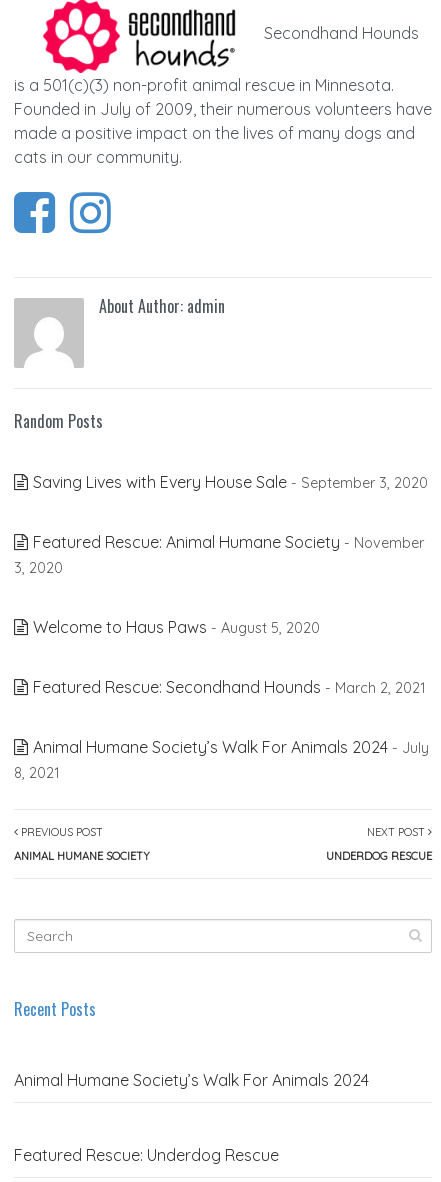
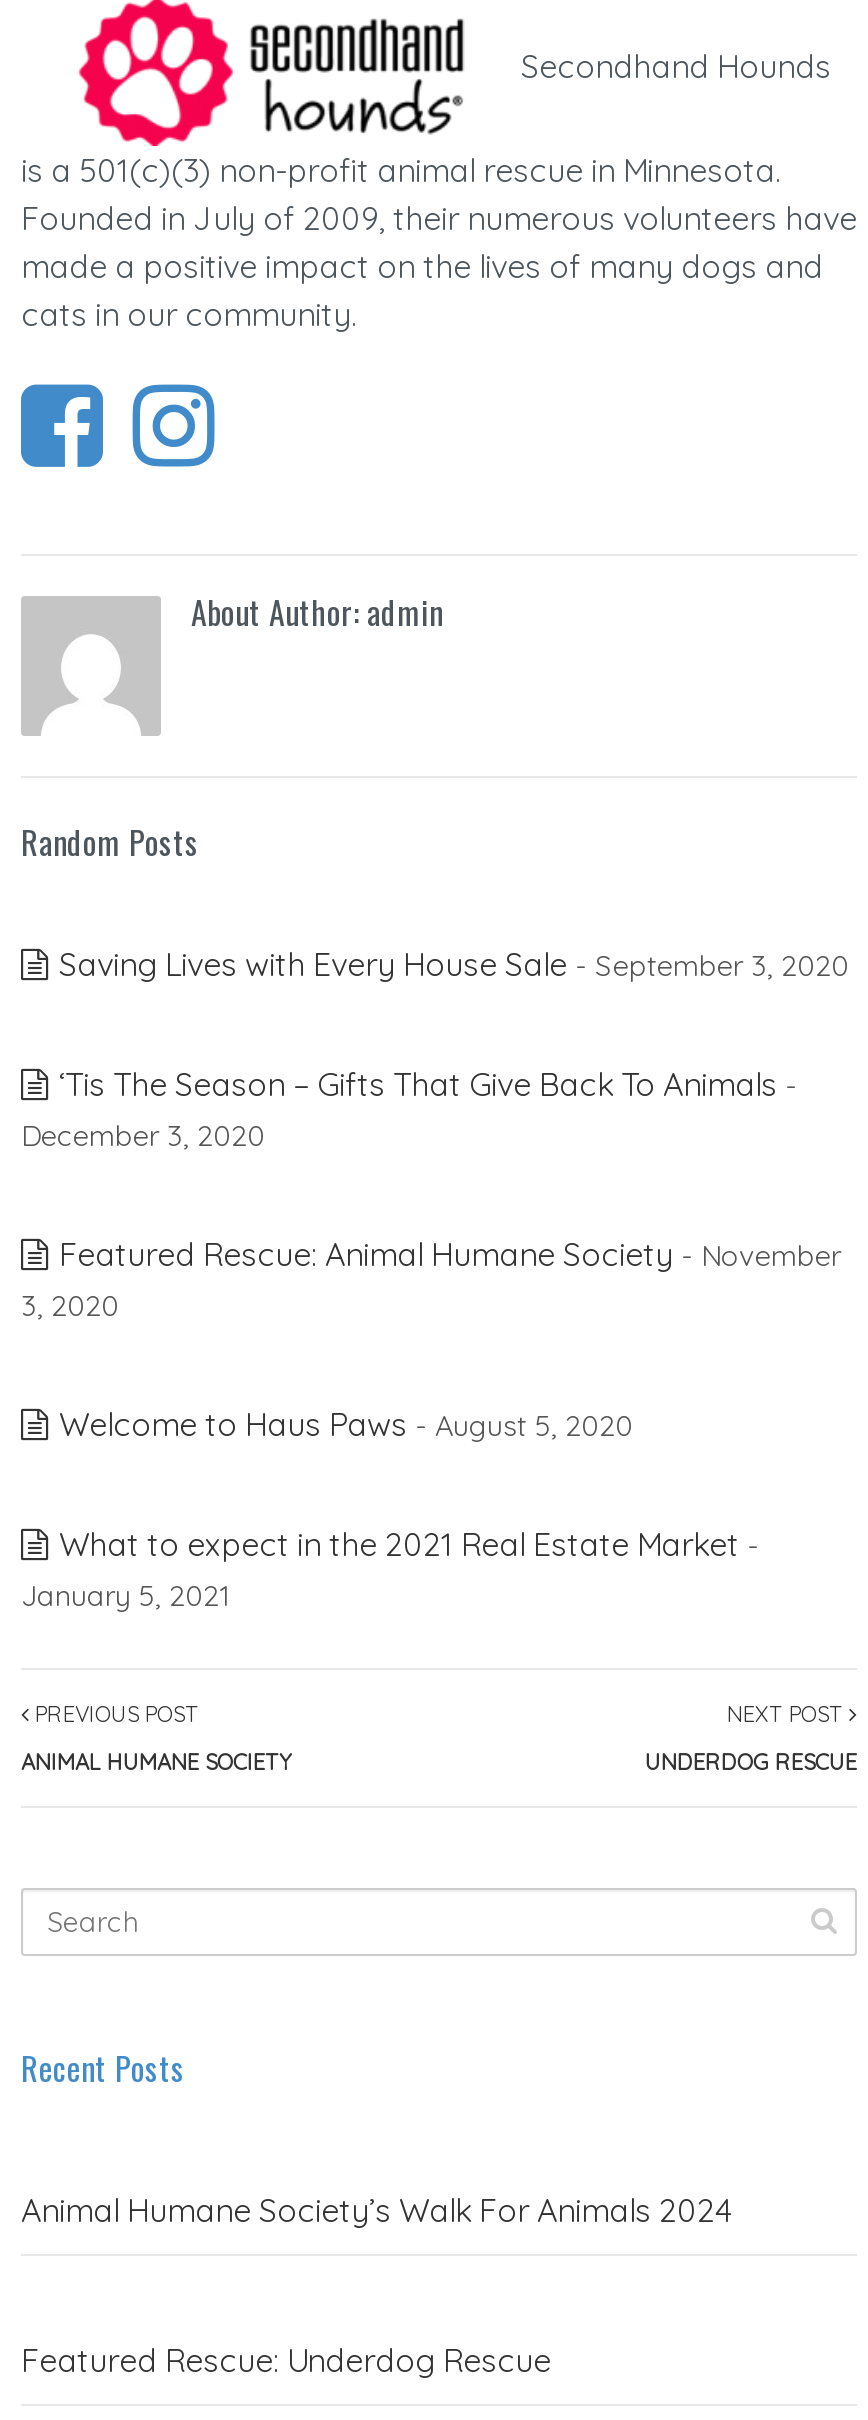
none -> [21,1063,797,1153] ‘Tis The Season – Gifts That Give Back To Animals - | December 3, 2020
moved [14,532,424,637] -> [21,1233,841,1443]: Featured Rescue: Animal Humane Society - November | 3, 2020 | Welcome to Haus Paws - August 5, 2020
[14,677,429,782] Featured Rescue: Secondhand Hounds - March 2, 2021 | Animal Humane Society’s Walk For Animals 2024 - July | 8, 2021 -> [21,1523,759,1613] What to expect in the 2021 Real Estate Market - | January 5, 2021

